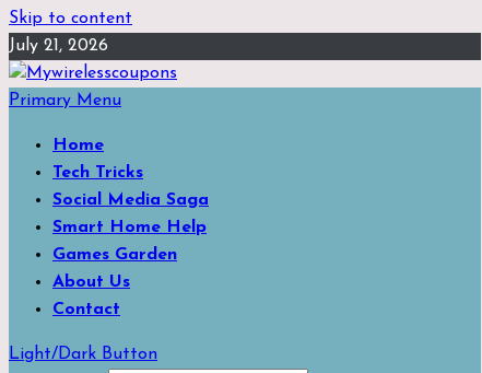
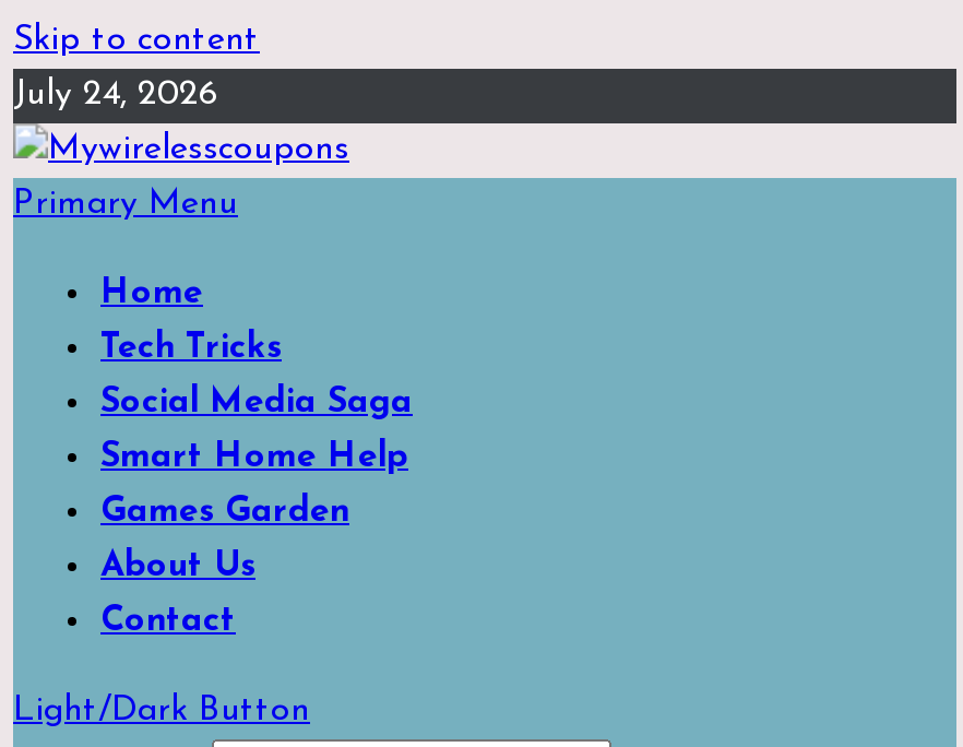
[9,37,108,55] July 21, 2026 -> [13,78,218,112] July 24, 2026

